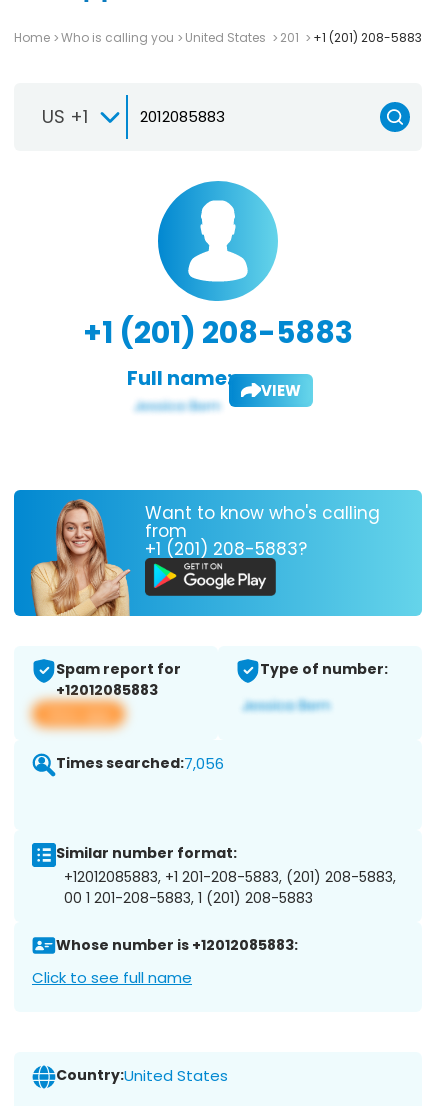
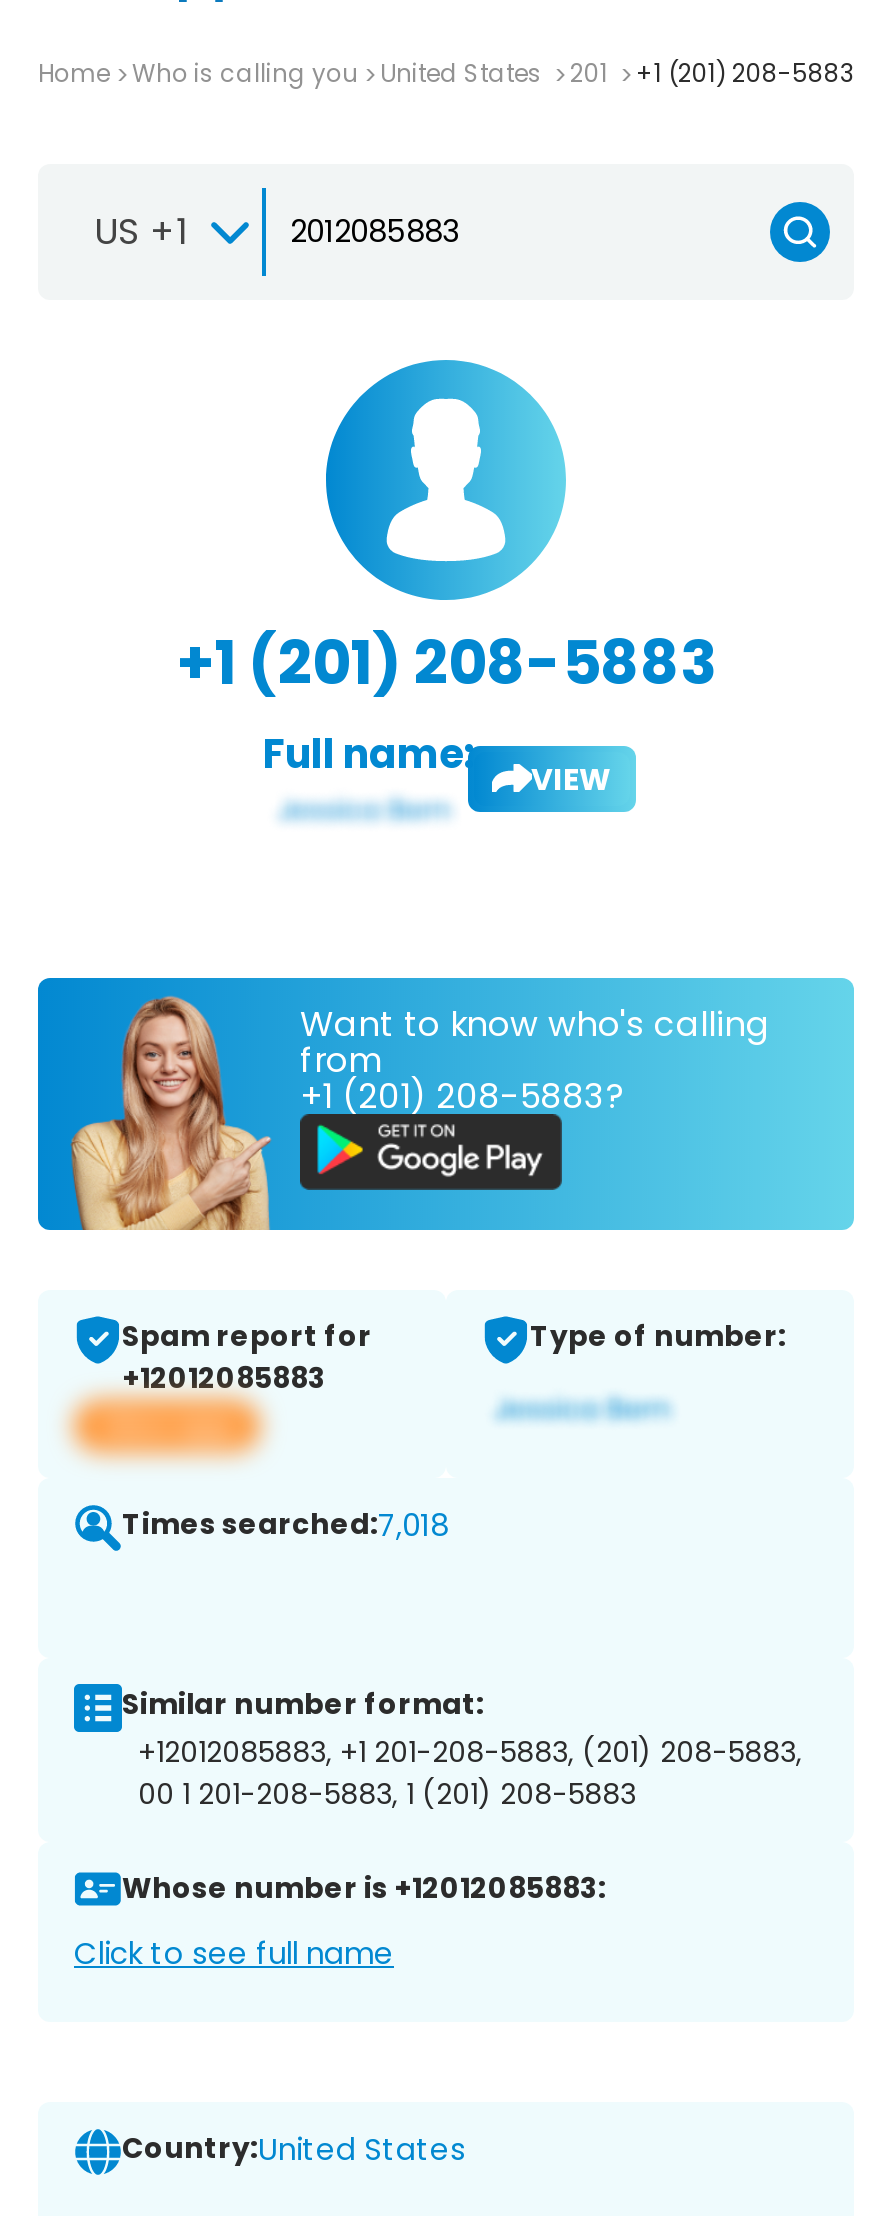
[56,753,224,774] Times searched:7,056 -> [122,1504,448,1546] Times searched:7,018

